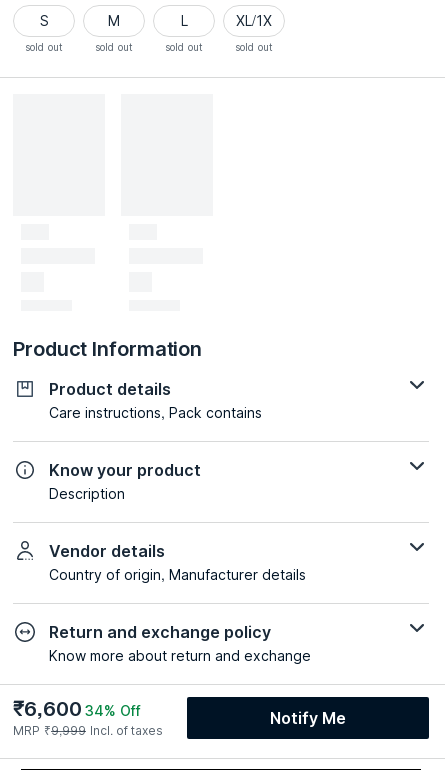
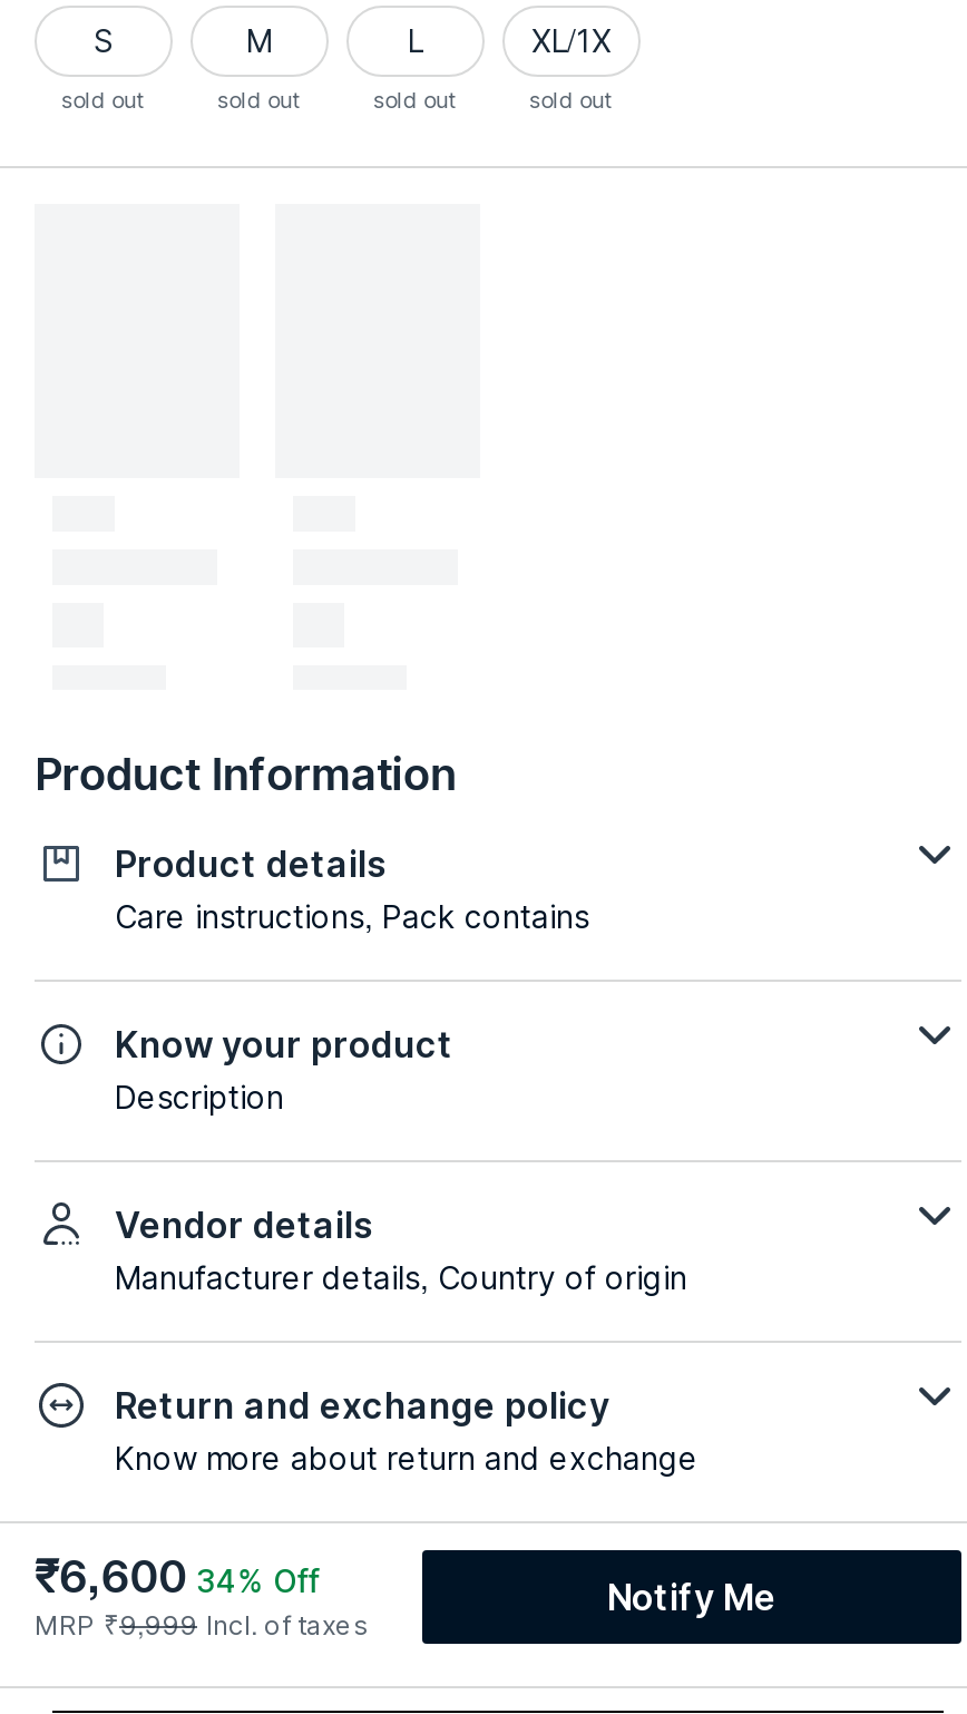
[49,566,306,583] Country of origin, Manufacturer details -> [115,1258,687,1296] Manufacturer details, Country of origin

